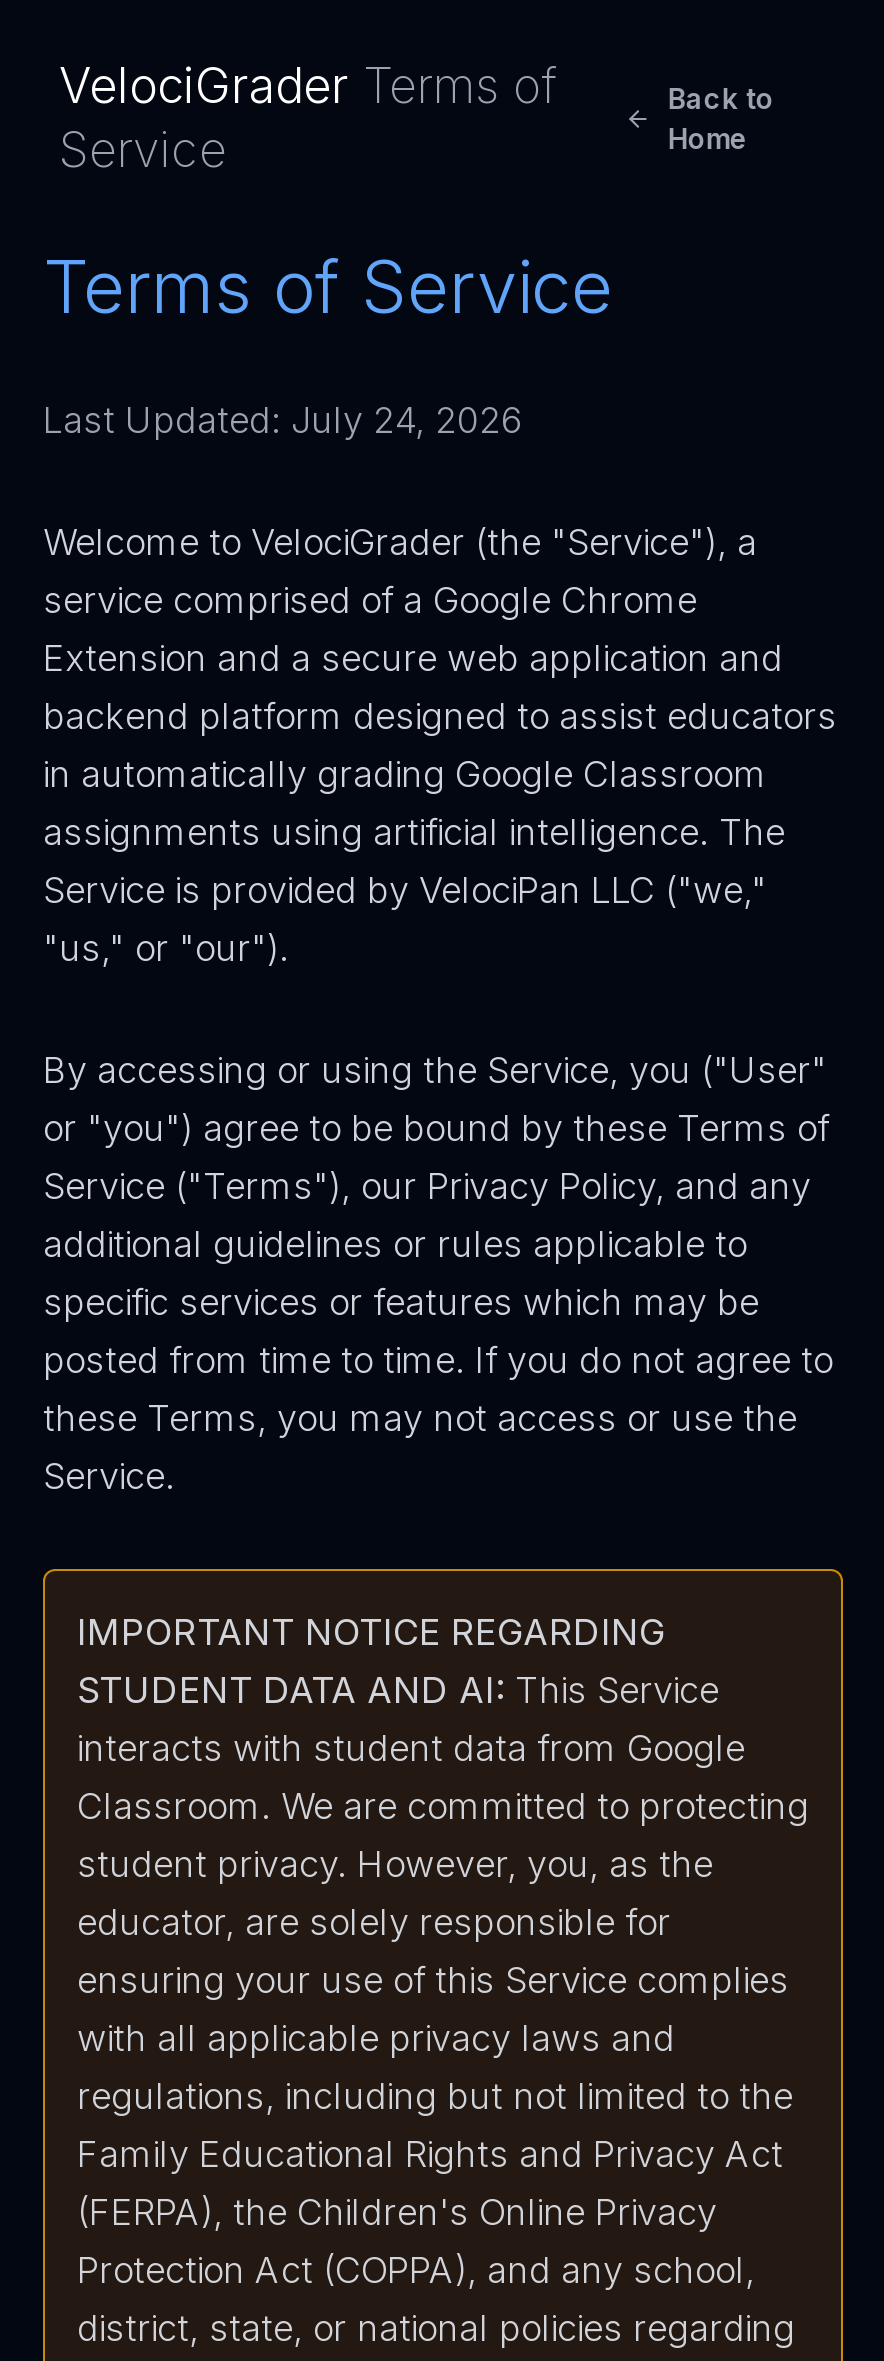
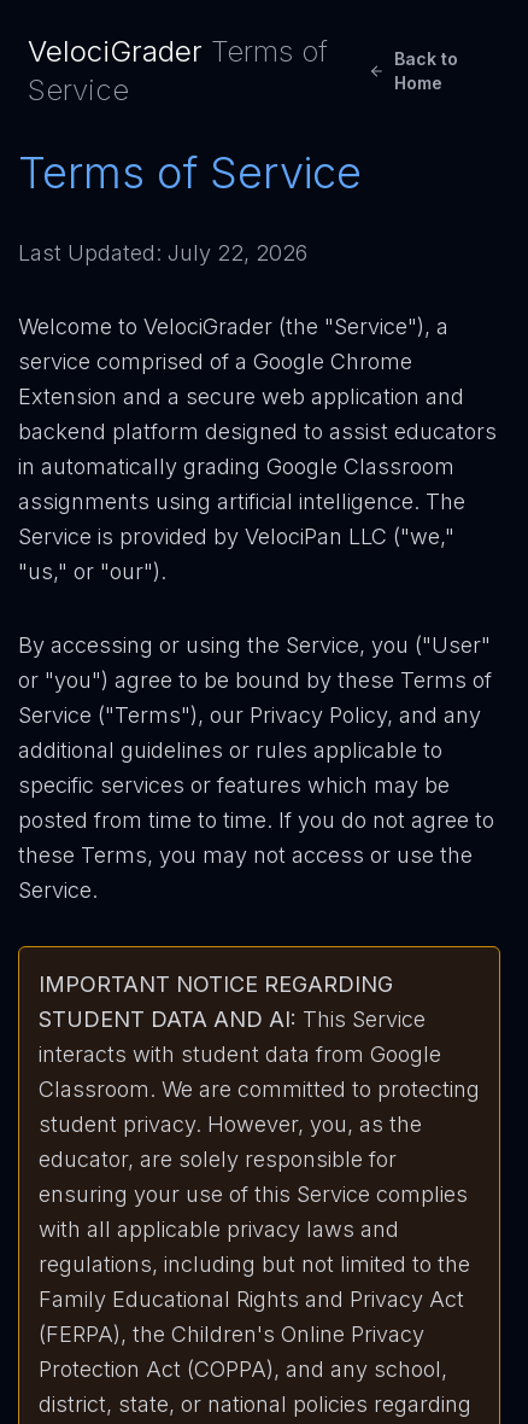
[43,399,521,441] Last Updated: July 24, 2026 -> [18,240,307,265] Last Updated: July 22, 2026

